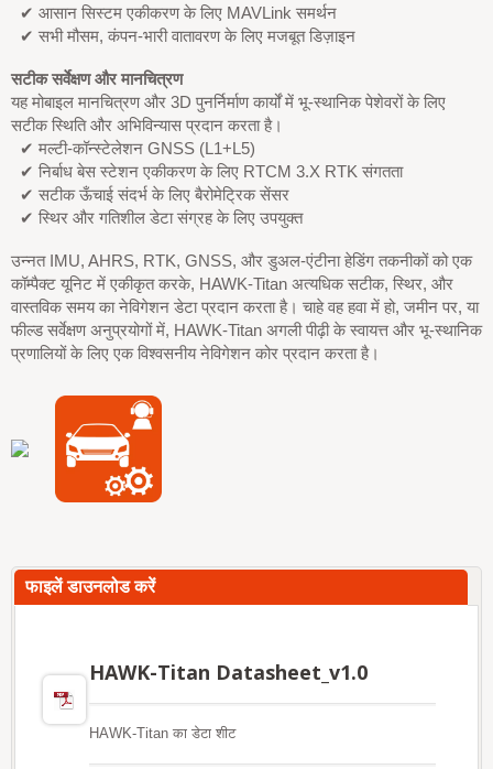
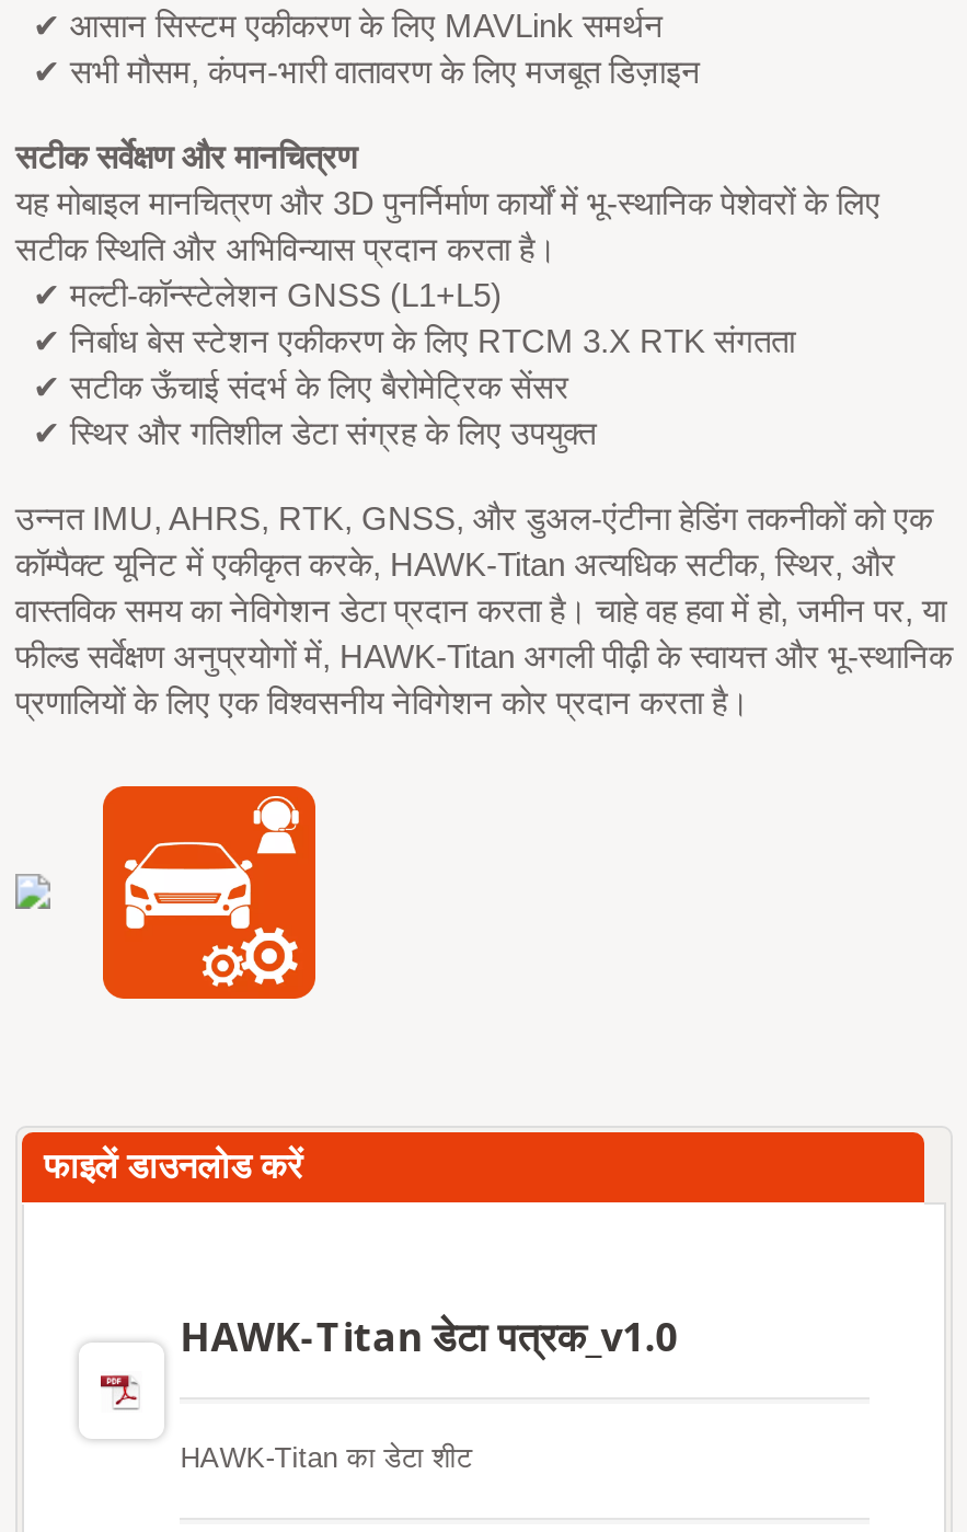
[89,659,368,686] HAWK-Titan Datasheet_v1.0 -> [180,1310,677,1363] HAWK-Titan डेटा पत्रक_v1.0

